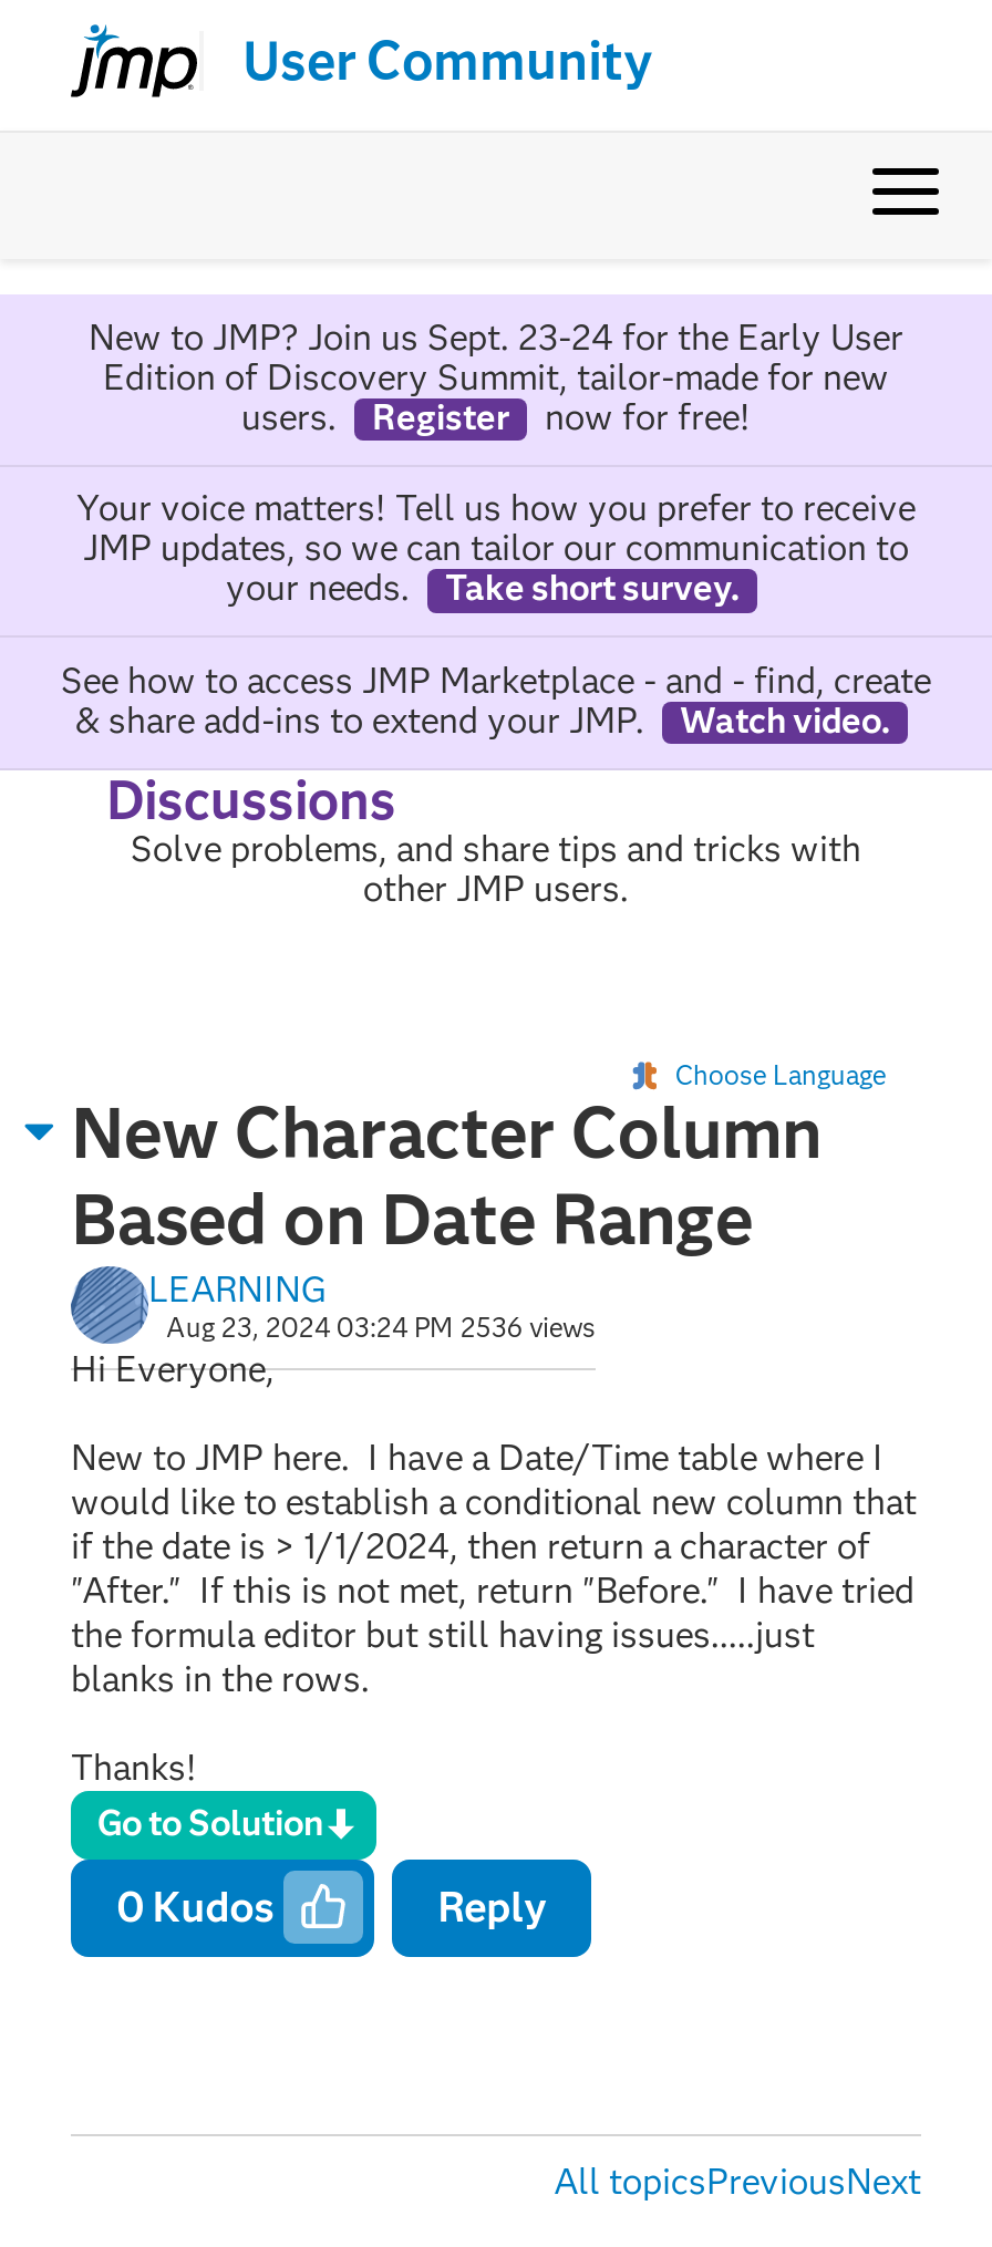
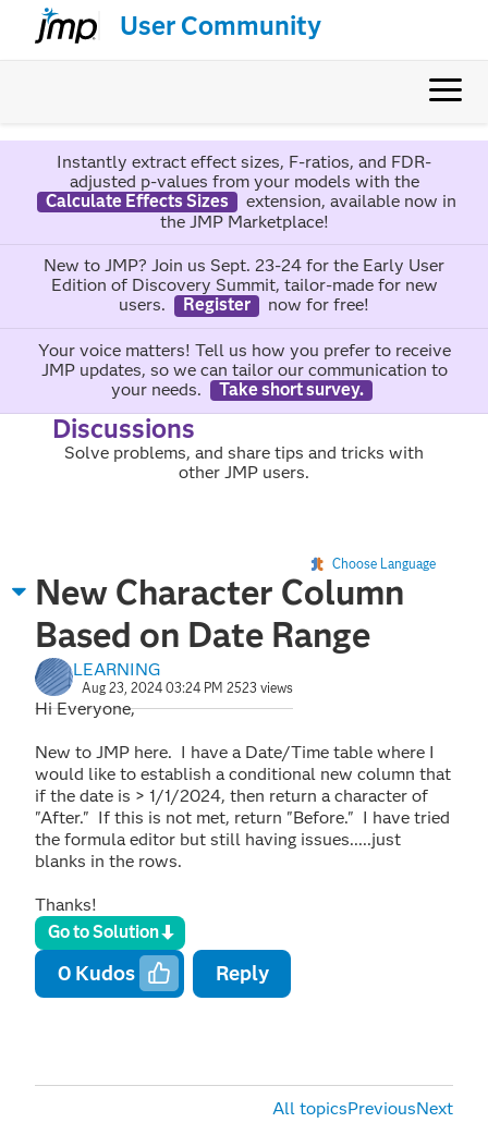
none -> [45,151,456,232] Instantly extract effect sizes, F-ratios, and FDR- | adjusted p-values from your models with the | Calculate Effects Sizes | extension, available now in | the JMP Marketplace!
moved [76,316,916,609] -> [38,255,450,399]: New to JMP? Join us Sept. 23-24 for the Early User | Edition of Discovery Summit, tailor-made for new | users. | ... | your needs. | Take short survey.
[61,659,931,741] See how to access JMP Marketplace - and - find, create | & share add-ins to extend your JMP. | Watch video. -> none
[166,1310,596,1344] Aug 23, 2024 03:24 PM 2536 views -> [82,680,293,696] Aug 23, 2024 03:24 PM 2523 views

